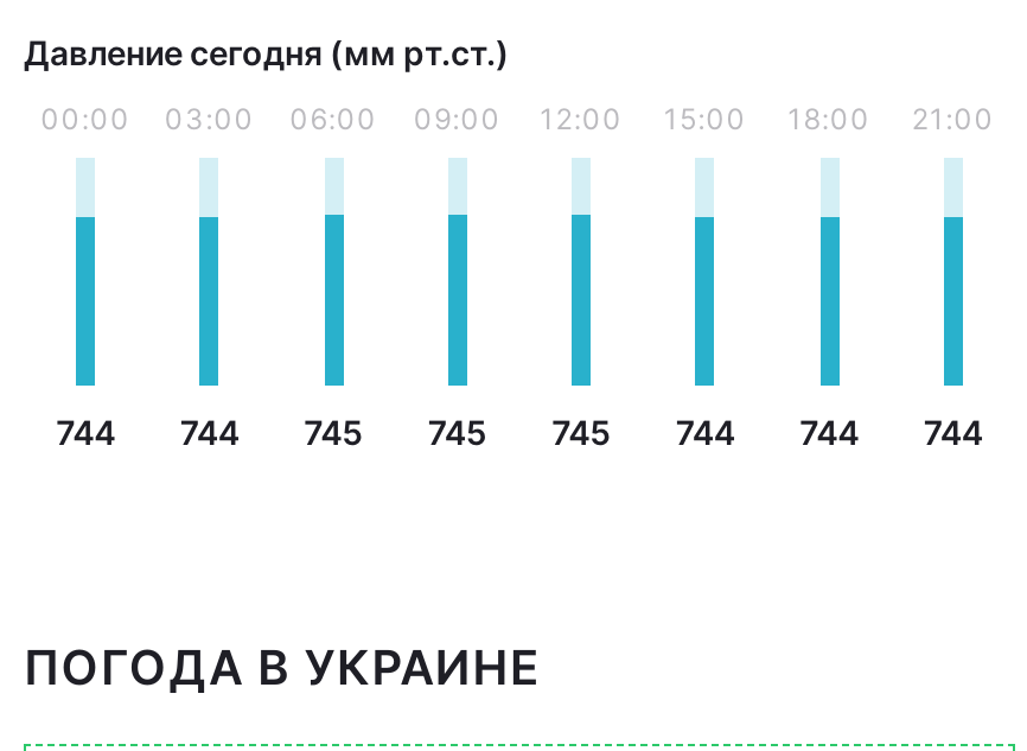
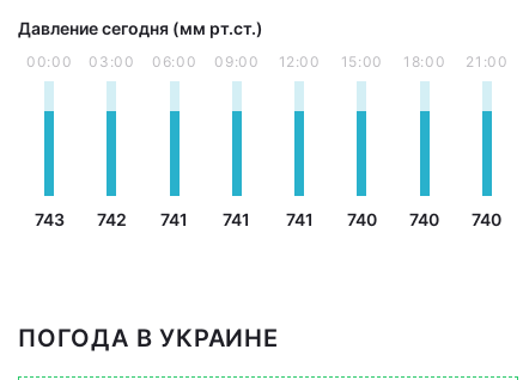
[56,412,115,452] 744 -> [34,209,64,229] 743
[180,412,239,452] 744 -> [97,209,127,229] 742
[304,412,363,452] 745 -> [160,209,188,229] 741
[428,412,487,452] 745 -> [223,209,251,229] 741
[552,412,611,452] 745 -> [286,209,313,229] 741
[676,412,735,452] 744 -> [347,209,377,229] 740
[800,412,859,452] 744 -> [409,209,439,229] 740
[924,412,983,452] 744 -> [472,209,502,229] 740

